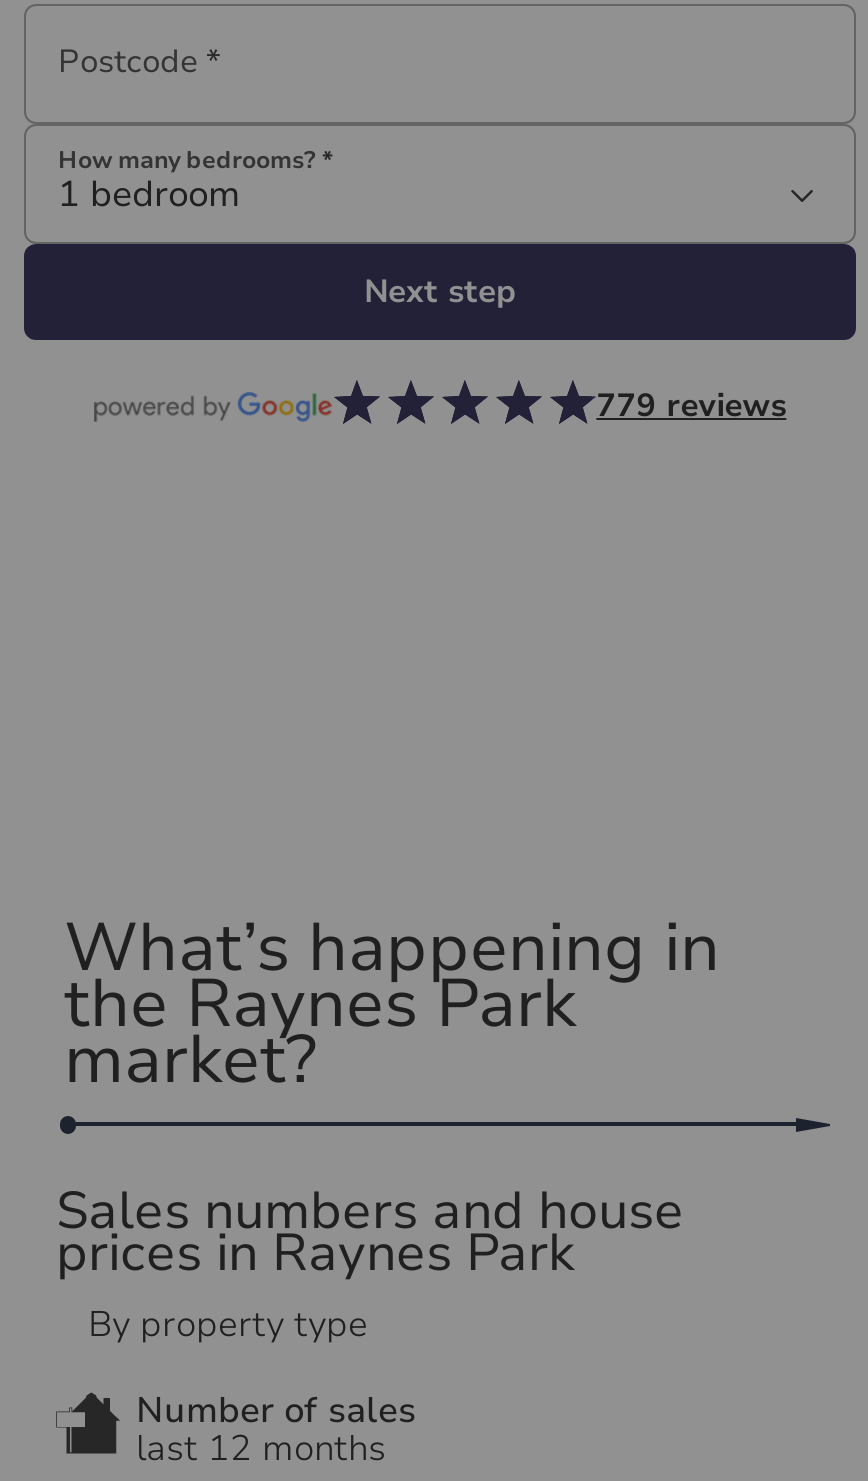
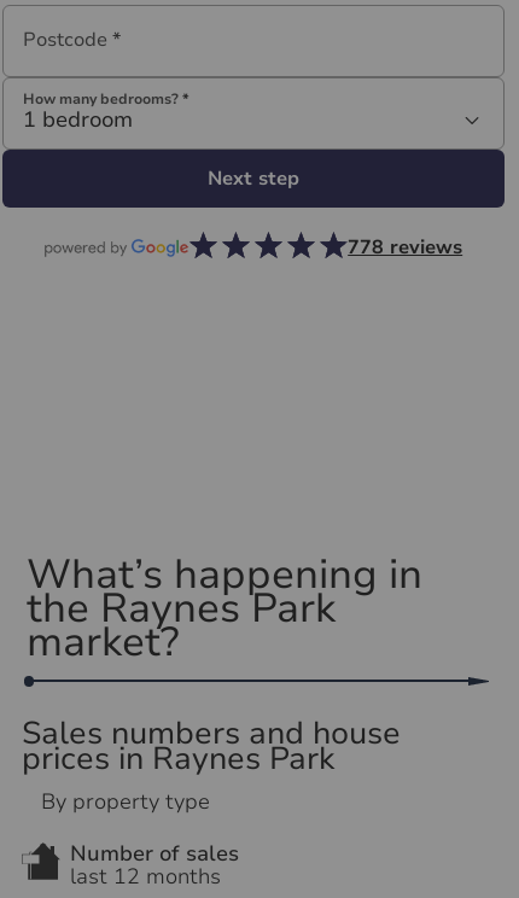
[596,384,786,428] 779 reviews -> [348,234,463,260] 778 reviews

